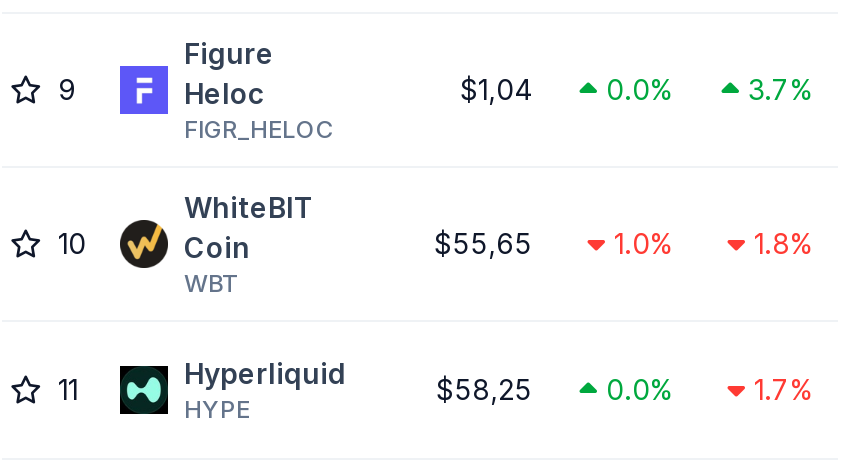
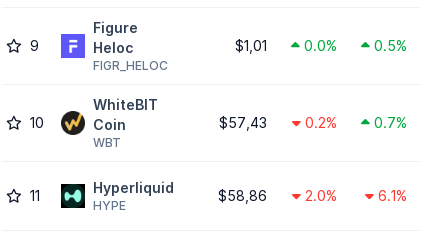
[460,72,532,106] $1,04 -> [235,37,267,54] $1,01
[748,72,812,106] 3.7% -> [374,37,407,54] 0.5%
[434,226,532,260] $55,65 -> [219,114,267,131] $57,43
[614,226,672,260] 1.0% -> [305,114,337,131] 0.2%
[754,226,812,260] 1.8% -> [374,114,407,131] 0.7%
[436,372,532,406] $58,25 -> [218,187,267,204] $58,86
[606,372,672,406] 0.0% -> [305,187,337,204] 2.0%
[754,372,812,406] 1.7% -> [378,187,407,204] 6.1%

